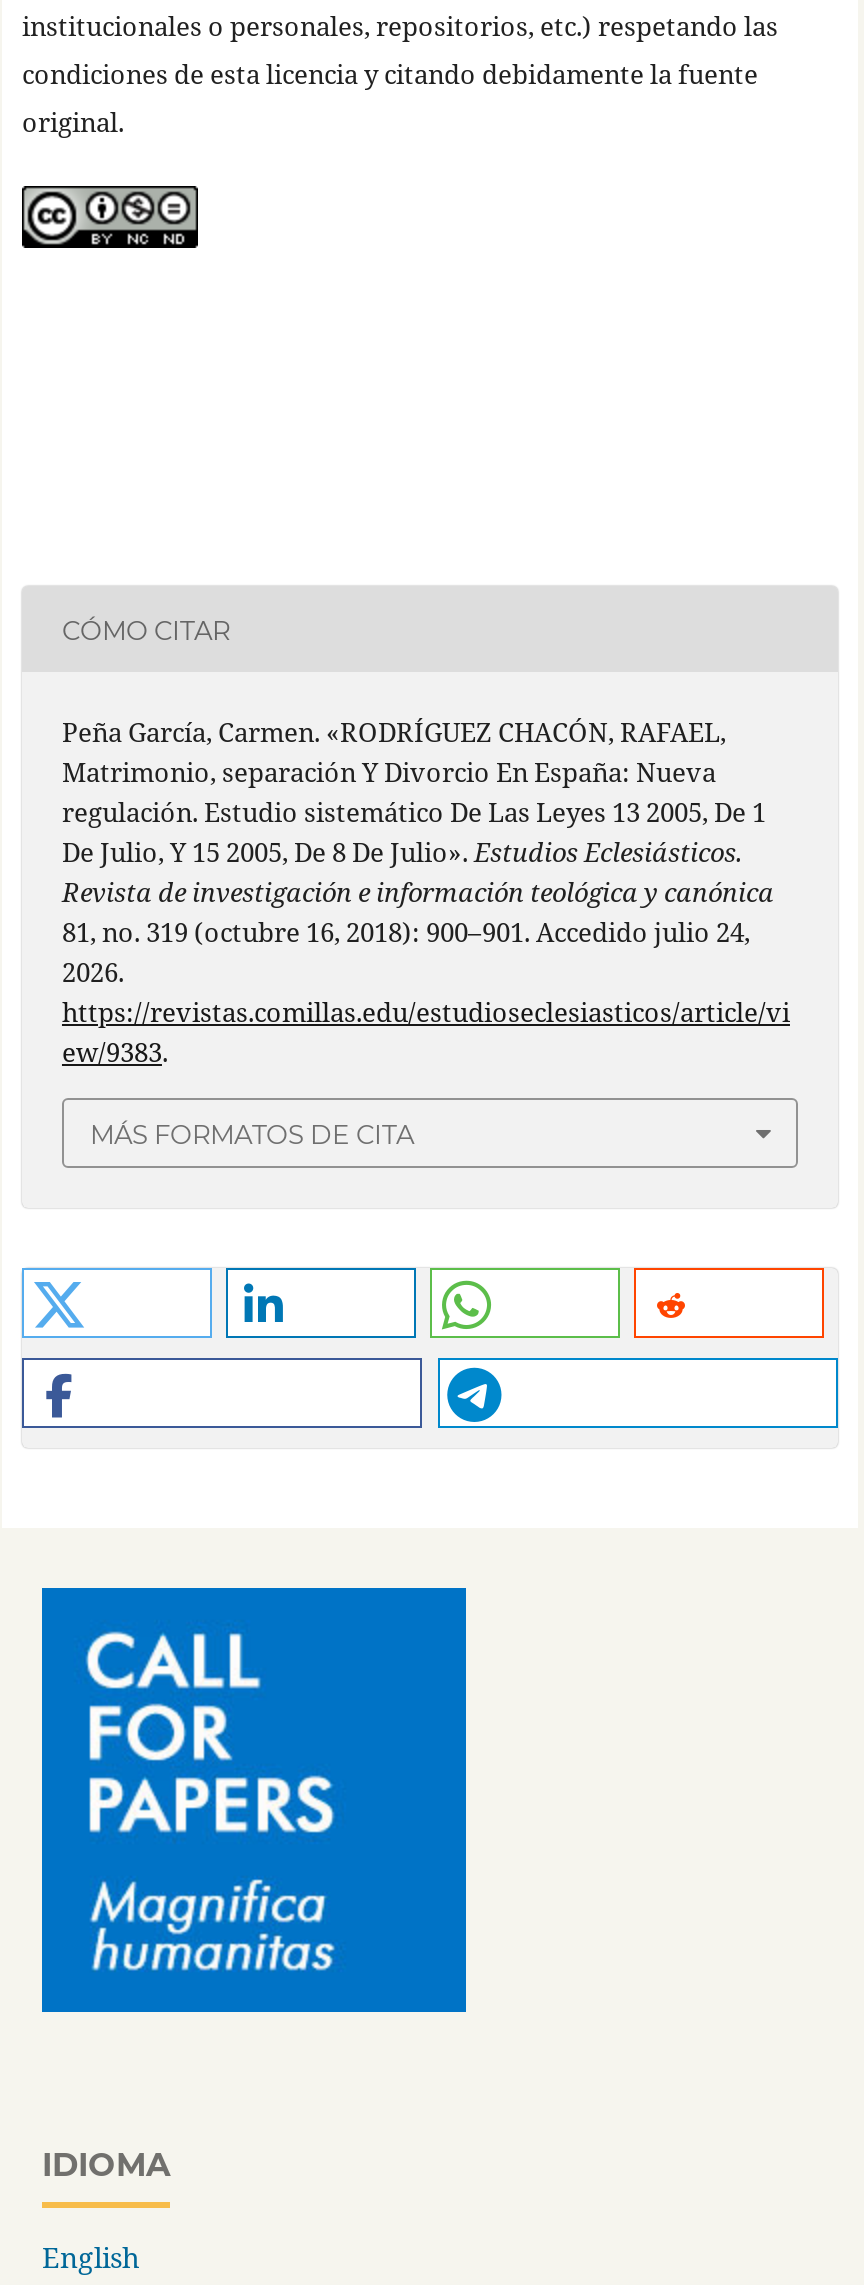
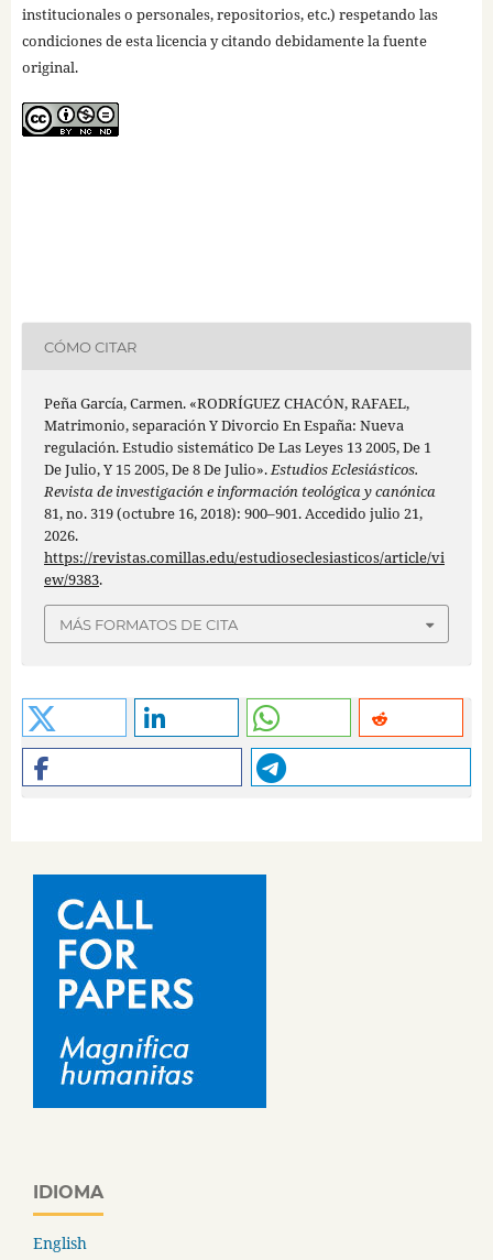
[62,914,750,950] 81, no. 319 (octubre 16, 2018): 900–901. Accedido julio 24, -> [44,504,423,523] 81, no. 319 (octubre 16, 2018): 900–901. Accedido julio 21,

